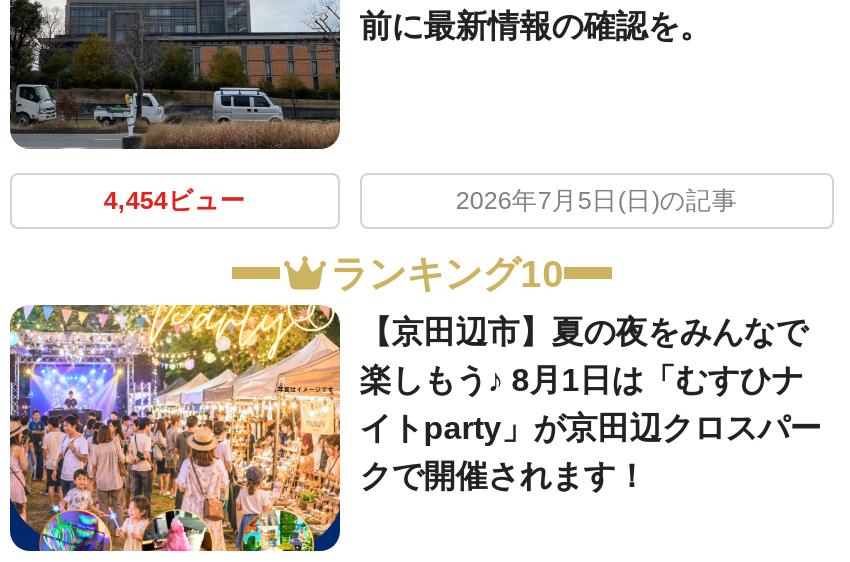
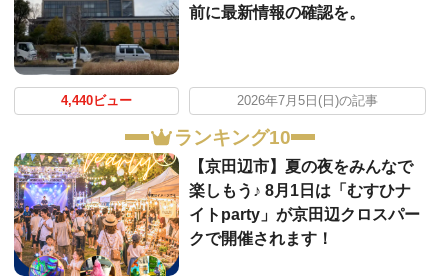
[104,188,246,216] 4,454ビュー -> [61,94,132,108] 4,440ビュー

